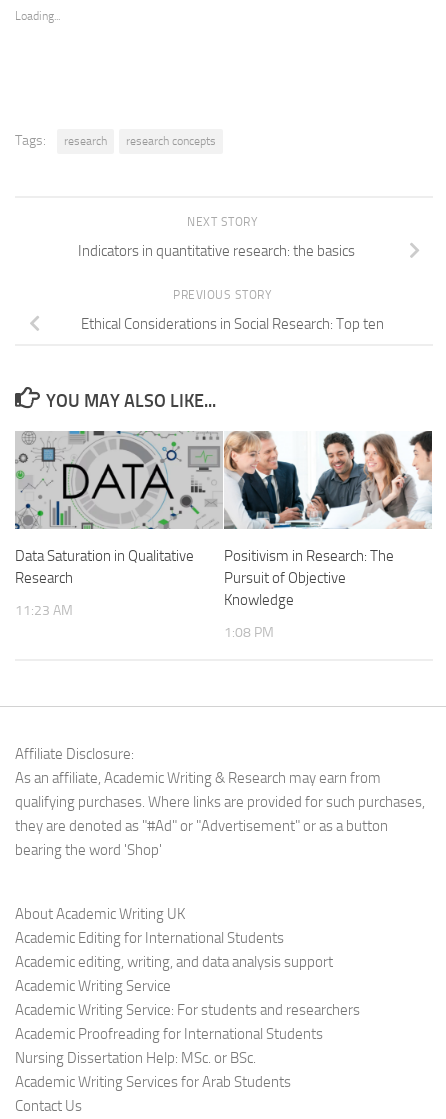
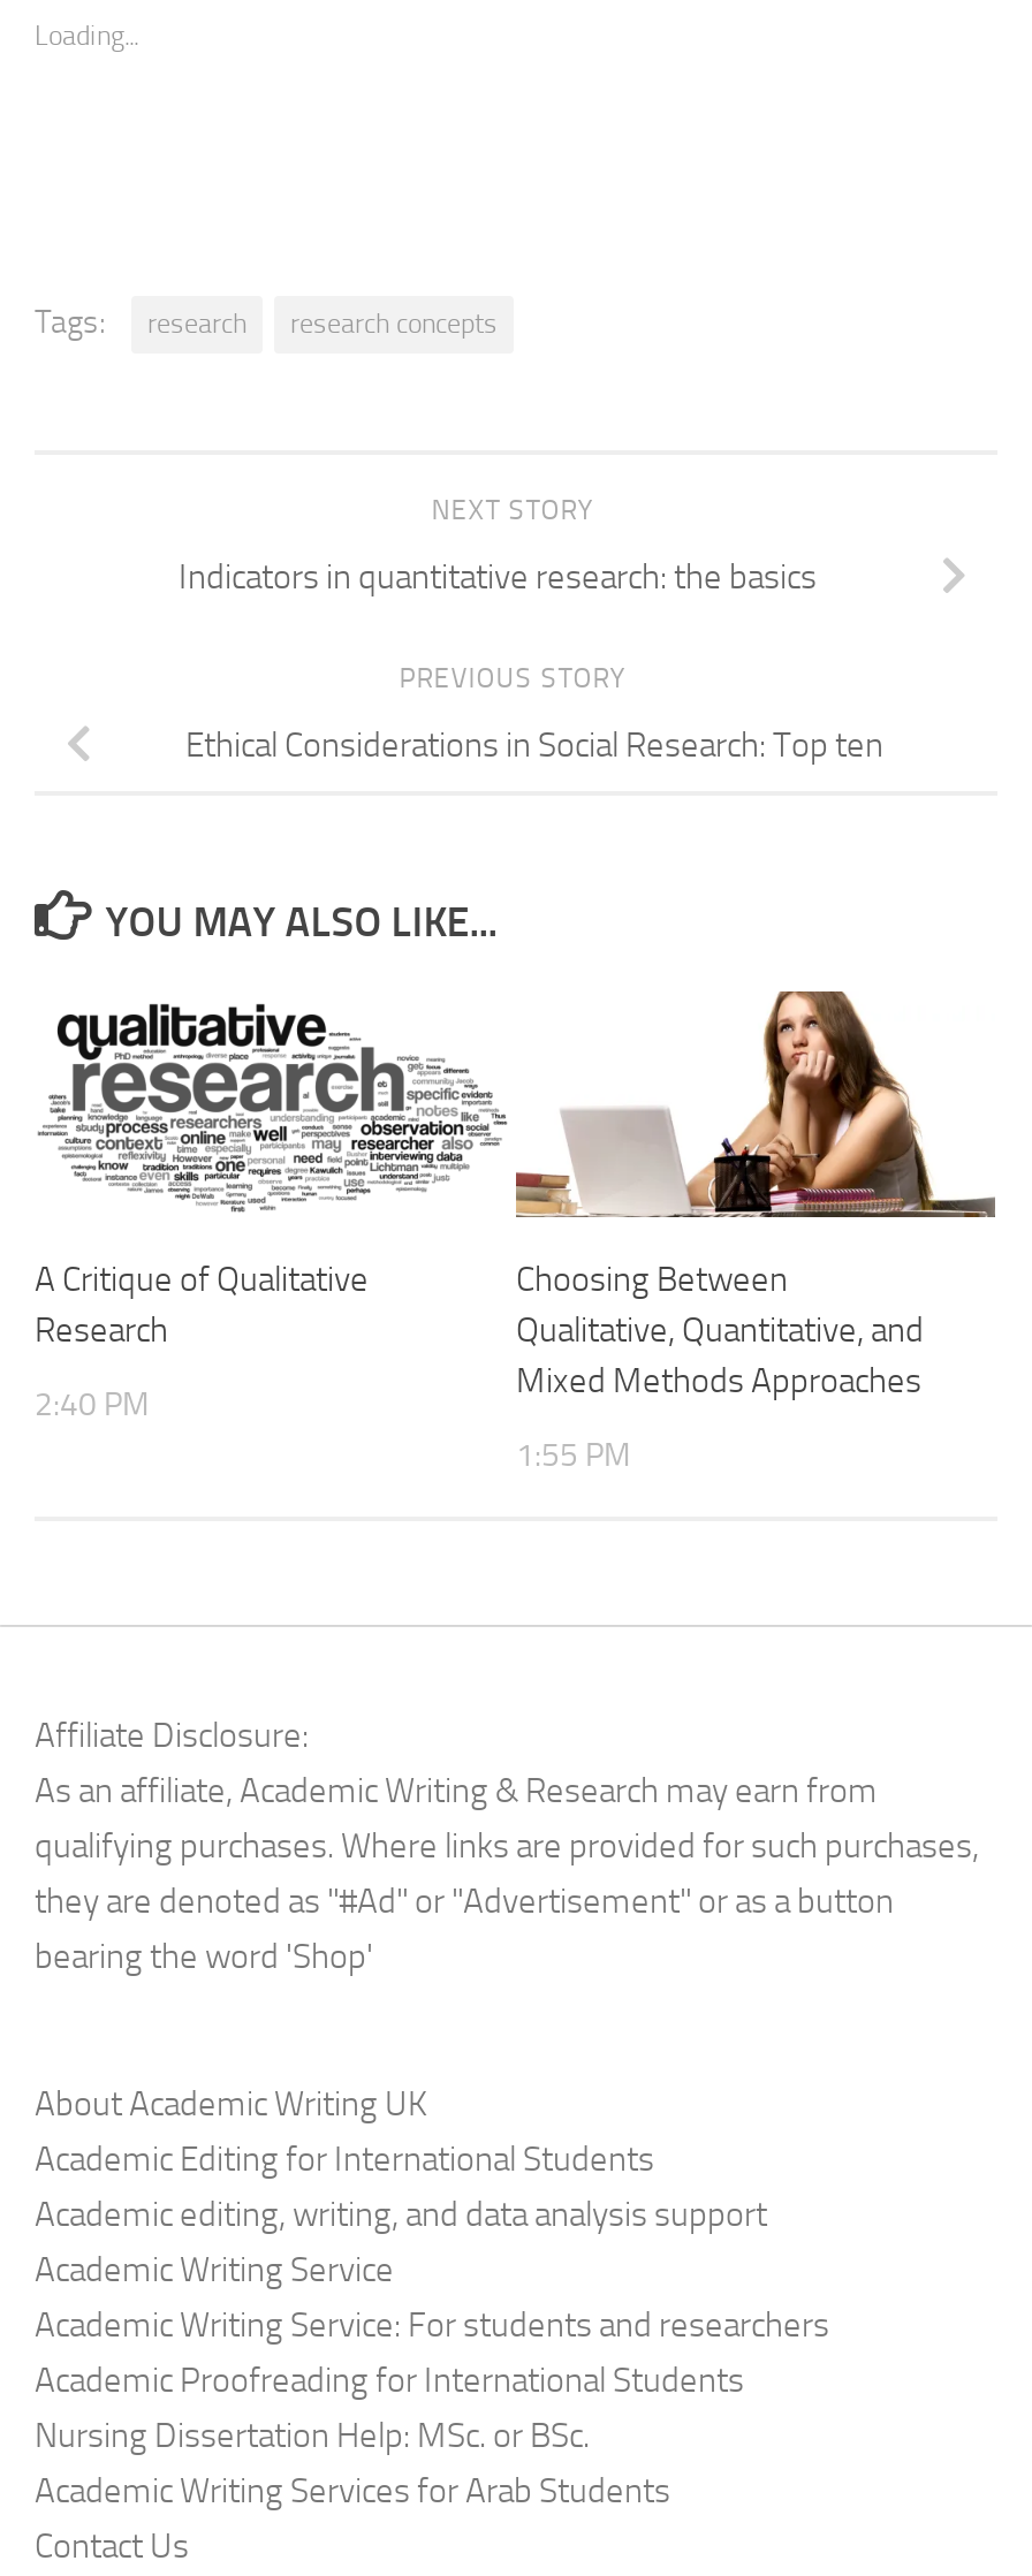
[14,430,433,565] [image] | Data Saturation in Qualitative -> [35,989,995,1299] [image] | A Critique of Qualitative
[224,547,394,609] Positivism in Research: The | Pursuit of Objective | Knowledge -> [516,1258,924,1401] Choosing Between | Qualitative, Quantitative, and | Mixed Methods Approaches
[15,602,73,619] 11:23 AM -> [35,1385,150,1424] 2:40 PM
[224,624,274,641] 1:08 PM -> [516,1435,631,1474] 1:55 PM

